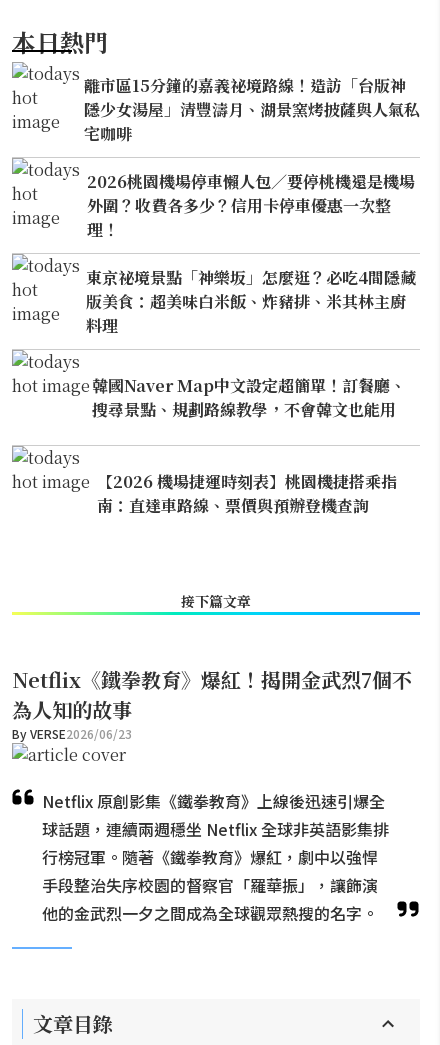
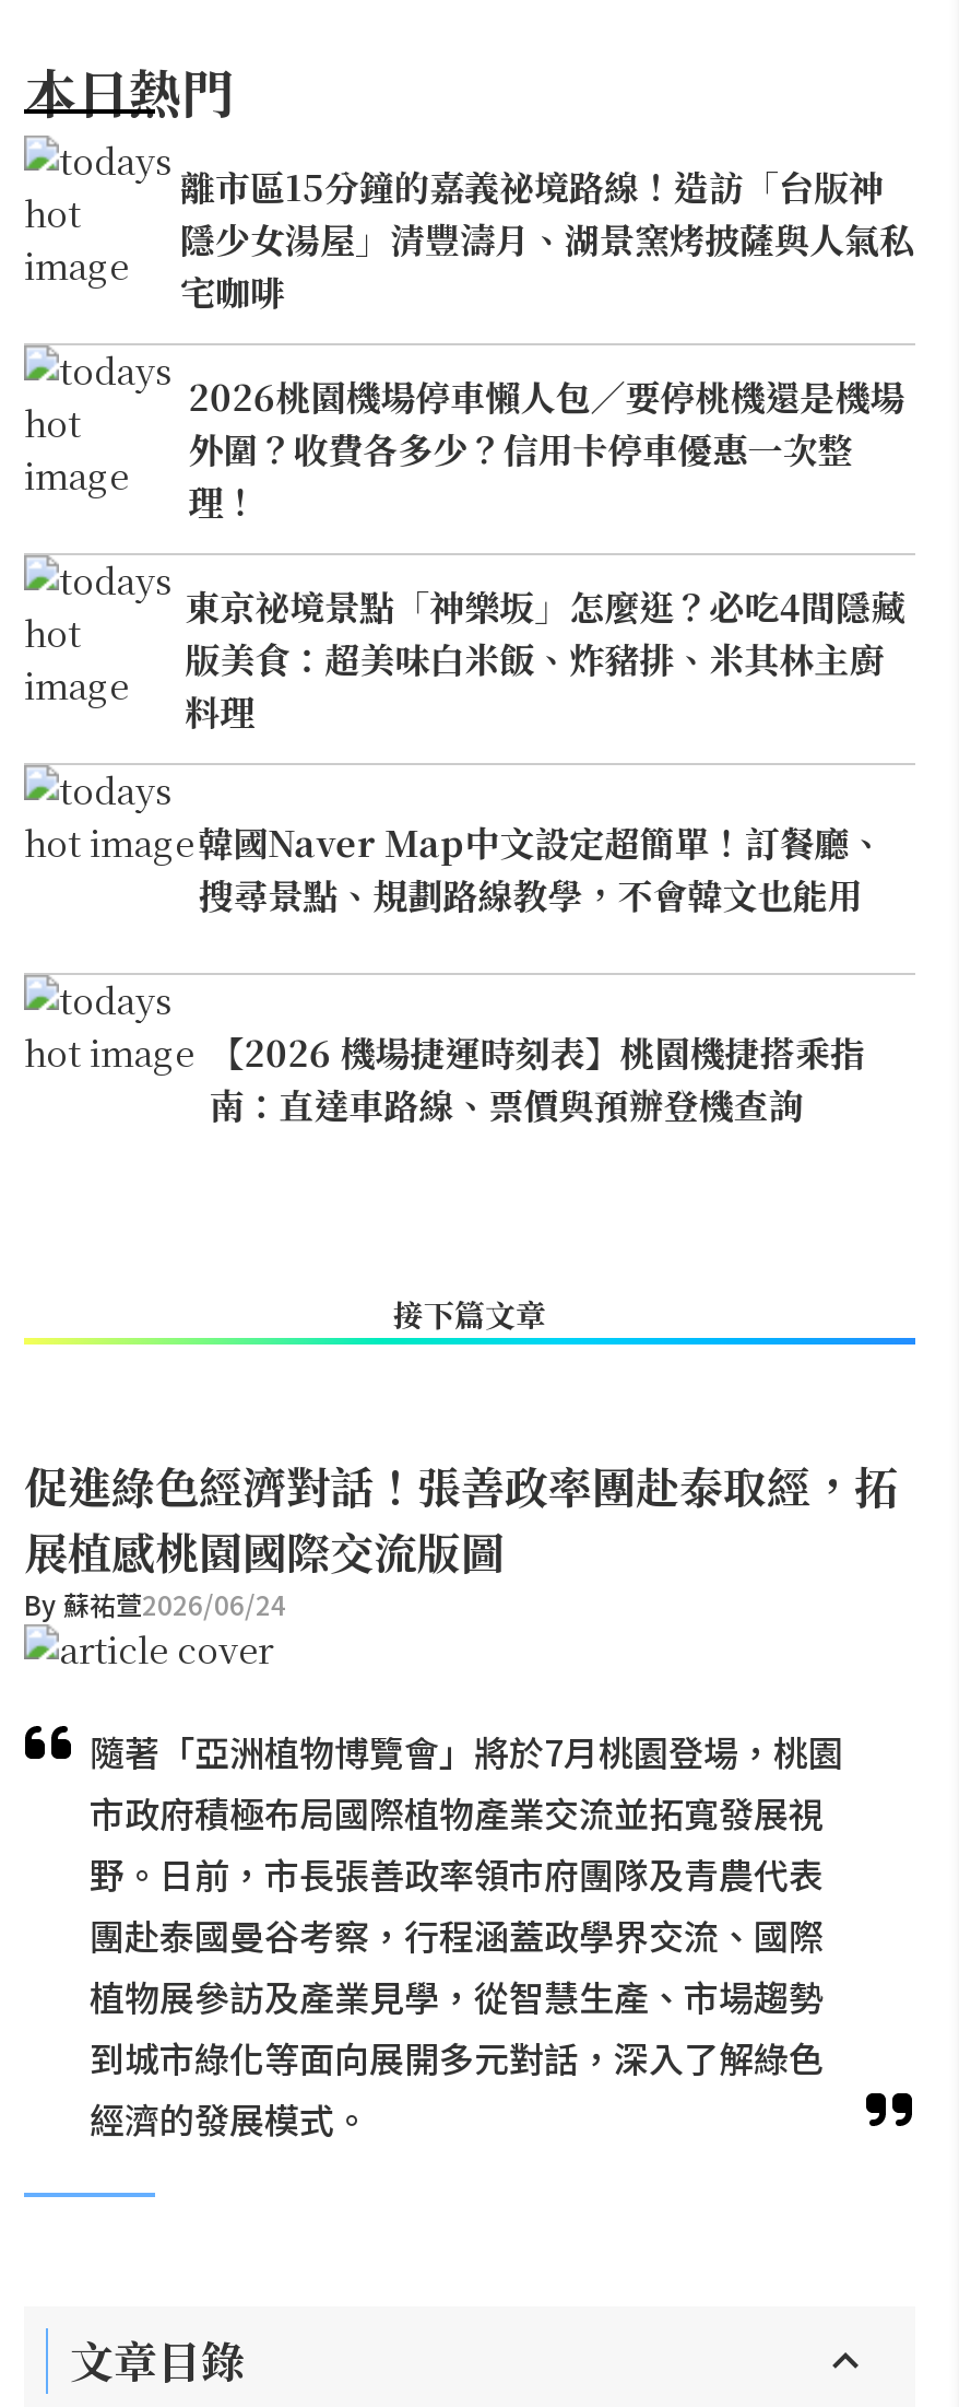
[12,665,412,742] Netflix《鐵拳教育》爆紅！揭開金武烈7個不 | 為人知的故事 | By VERSE2026/06/23 -> [24,1454,898,1622] 促進綠色經濟對話！張善政率團赴泰取經，拓 | 展植感桃園國際交流版圖 | By 蘇祐萱2026/06/24
[42,789,389,925] Netflix 原創影集《鐵拳教育》上線後迅速引爆全 | 球話題，連續兩週穩坐 Netflix 全球非英語影集排 | 行榜冠軍。隨著《鐵拳教育》爆紅，劇中以強悍 | 手段整治失序校園的督察官「羅華振」，讓飾演 | 他的金武烈一夕之間成為全球觀眾熱搜的名字。 -> [90,1725,843,2145] 隨著「亞洲植物博覽會」將於7月桃園登場，桃園 | 市政府積極布局國際植物產業交流並拓寬發展視 | 野。日前，市長張善政率領市府團隊及青農代表 | 團赴泰國曼谷考察，行程涵蓋政學界交流、國際 | 植物展參訪及產業見學，從智慧生產、市場趨勢 | 到城市綠化等面向展開多元對話，深入了解綠色 | 經濟的發展模式。

